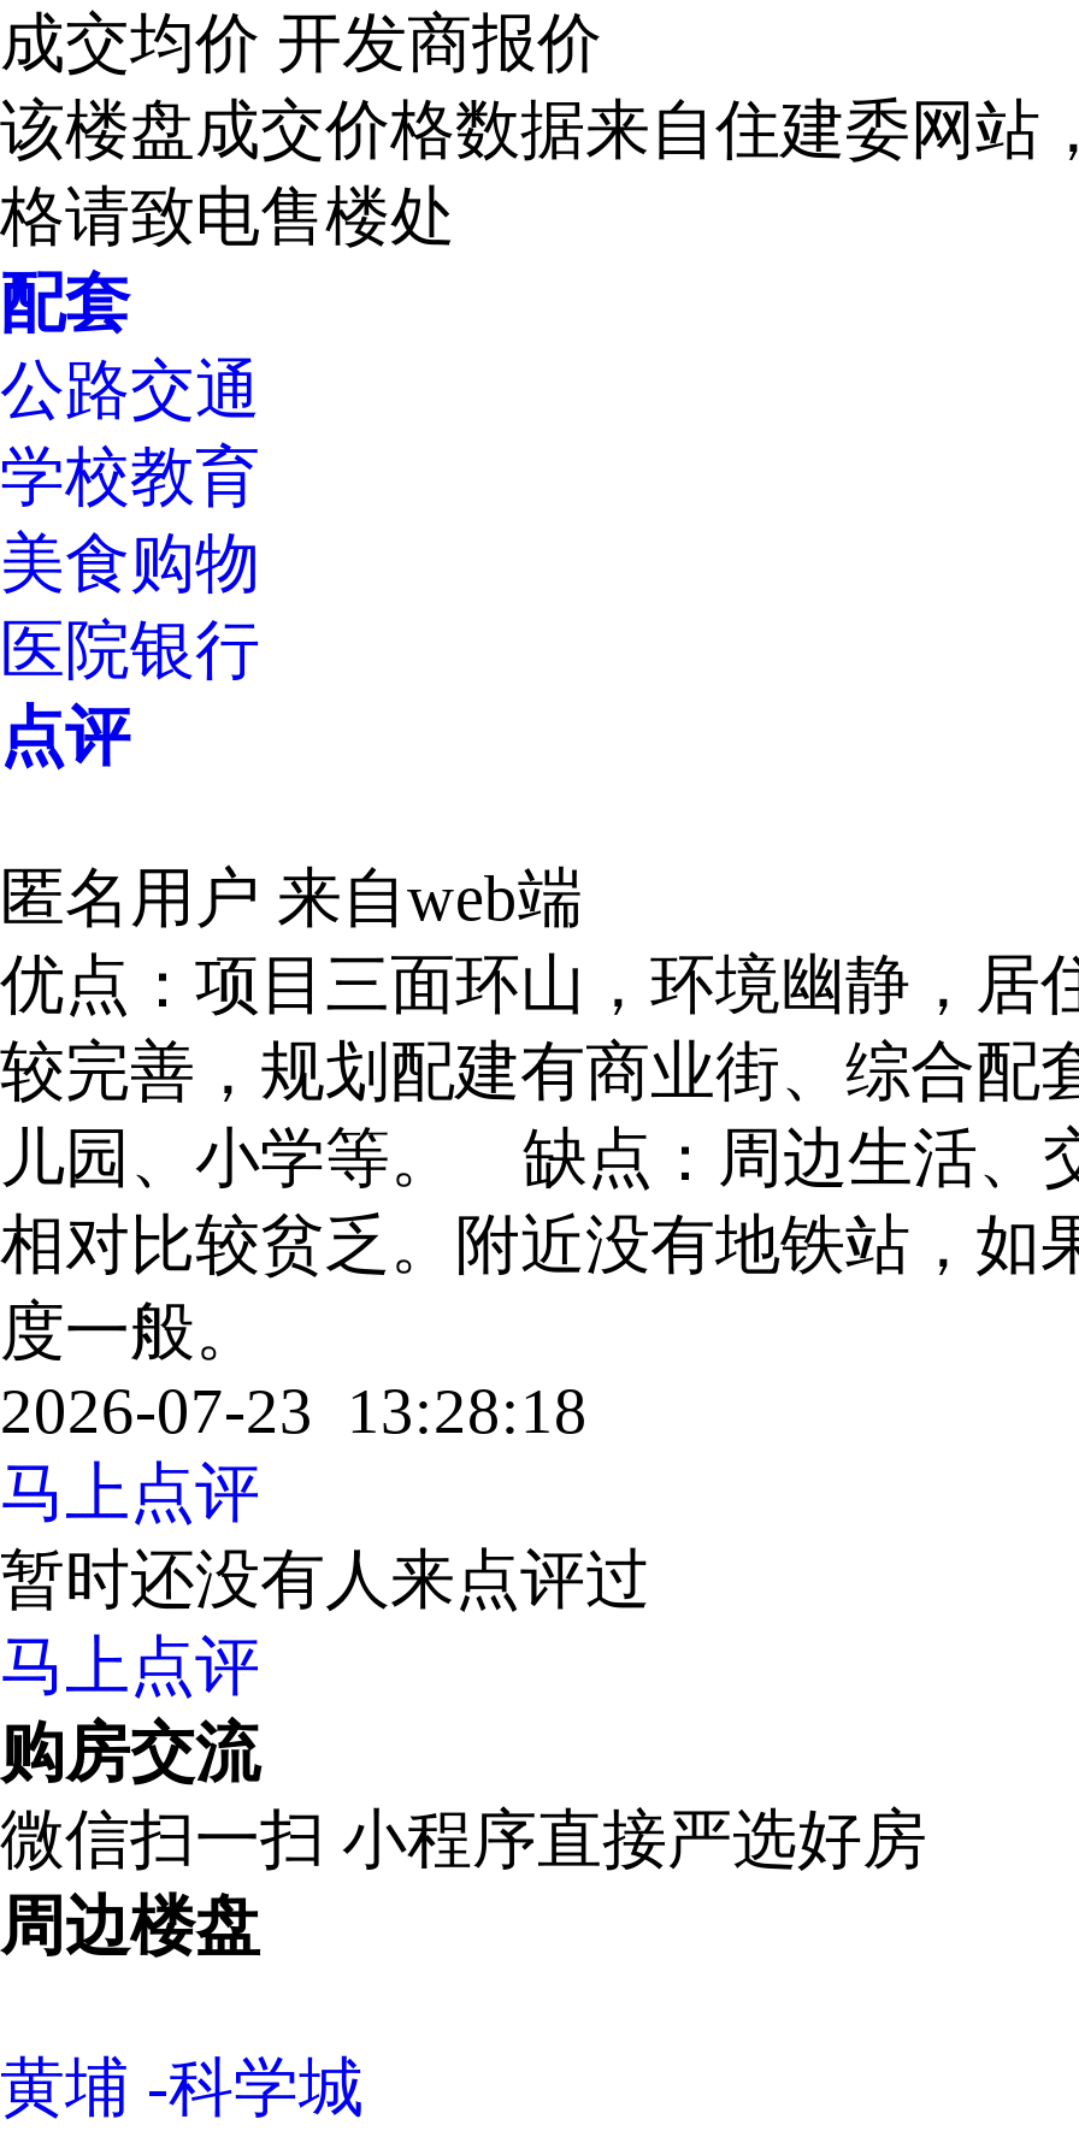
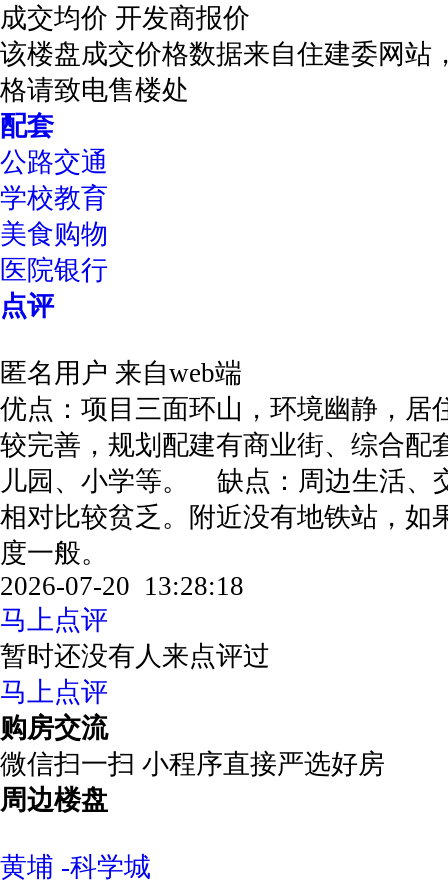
[0,1375,588,1447] 2026-07-23 13:28:18 -> [0,571,244,601] 2026-07-20 13:28:18

